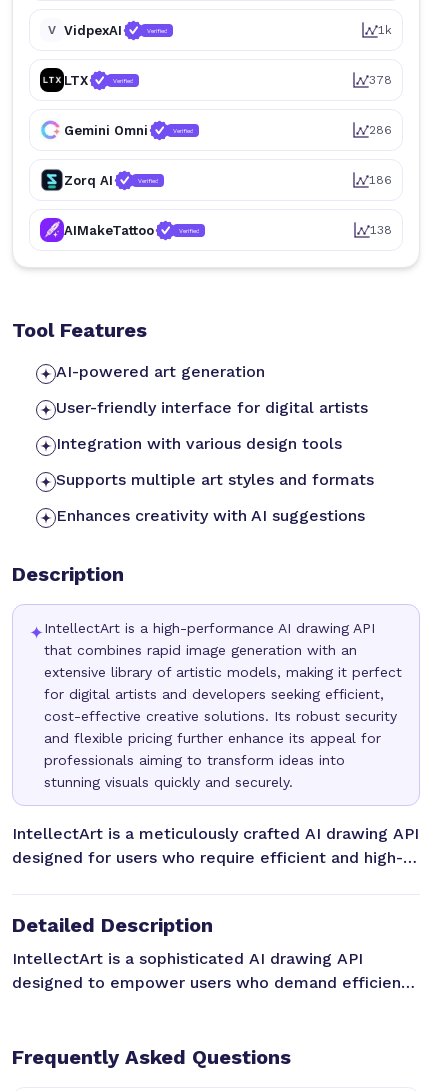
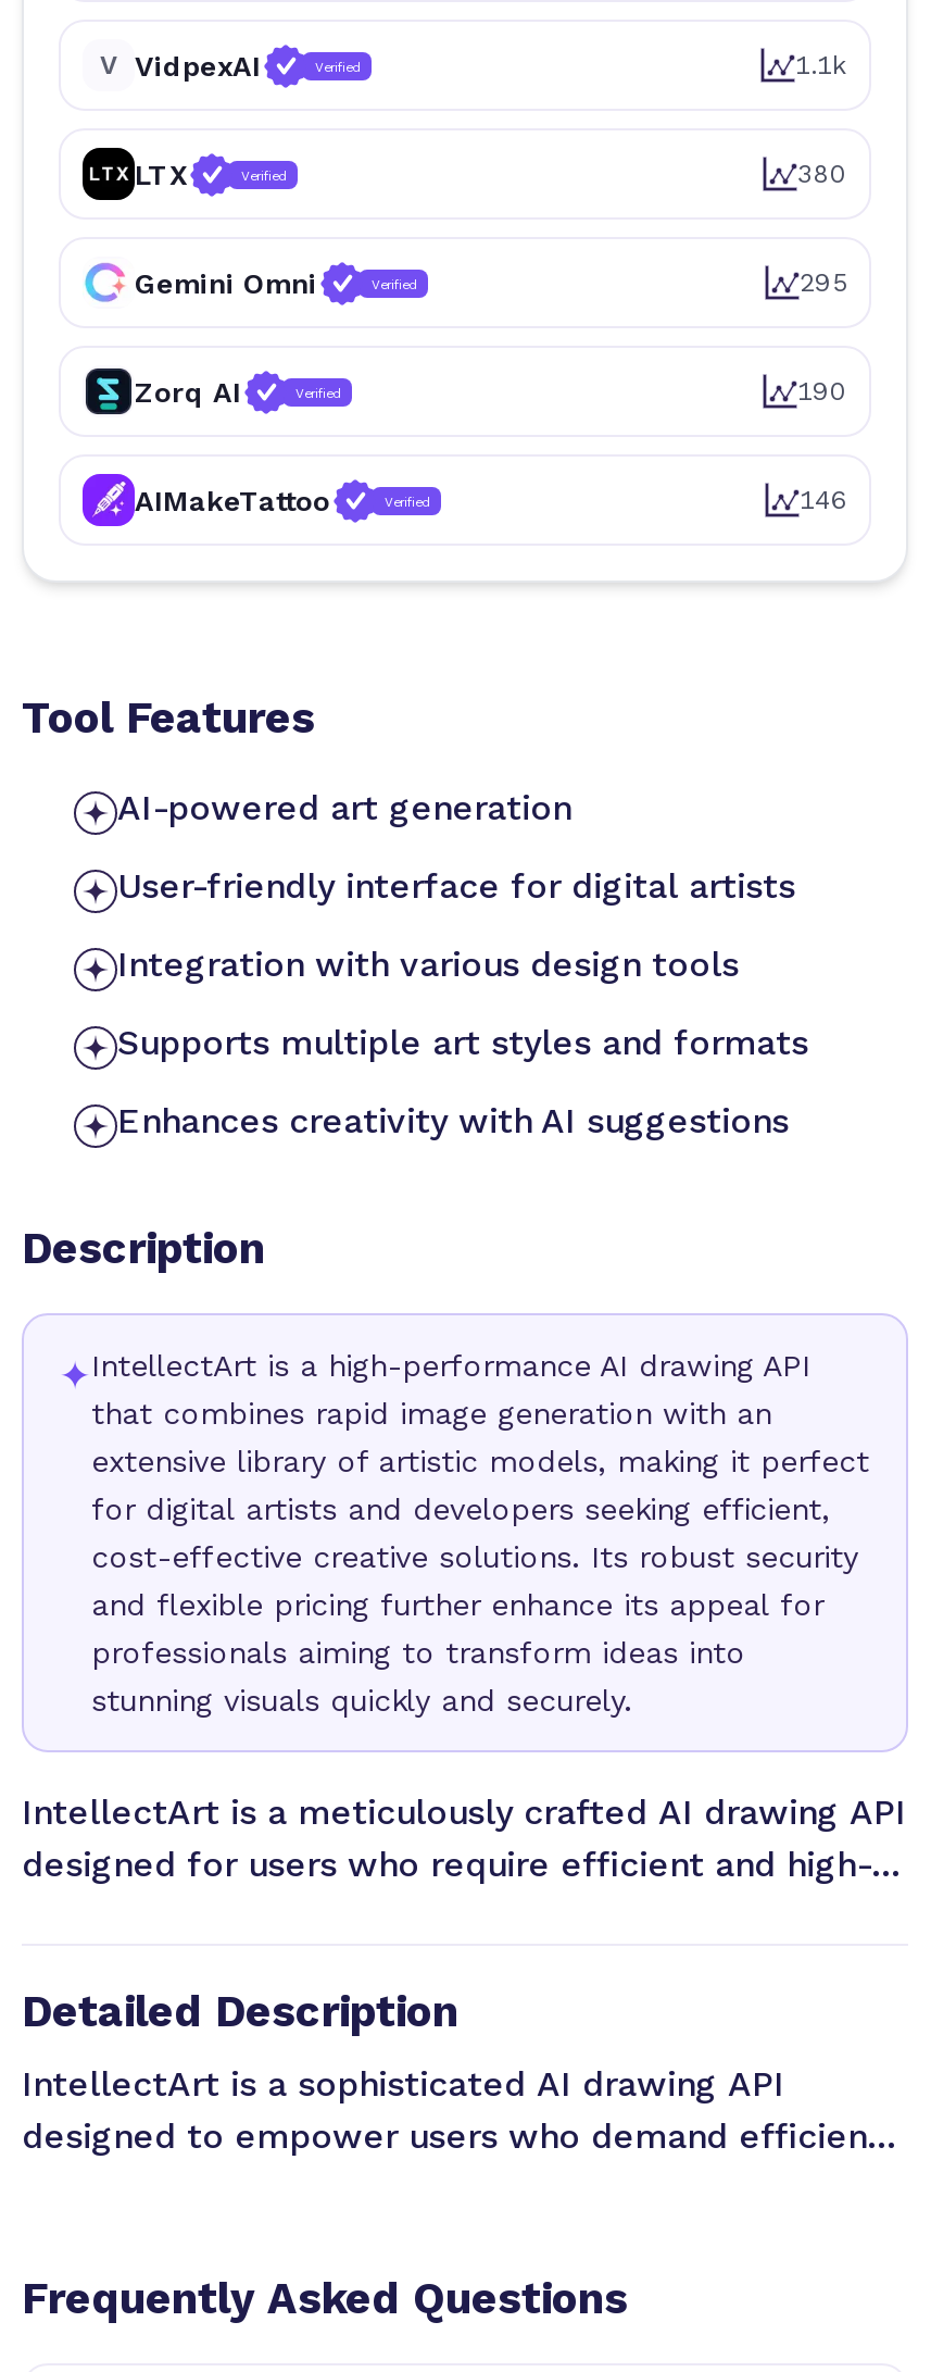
[378,23,392,37] 1k -> [795,50,847,80] 1.1k
[369,73,392,87] 378 -> [797,159,847,189] 380
[369,123,392,137] 286 -> [800,267,847,298] 295
[369,173,392,187] 186 -> [797,376,847,407] 190
[370,223,392,237] 138 -> [800,485,847,515] 146

